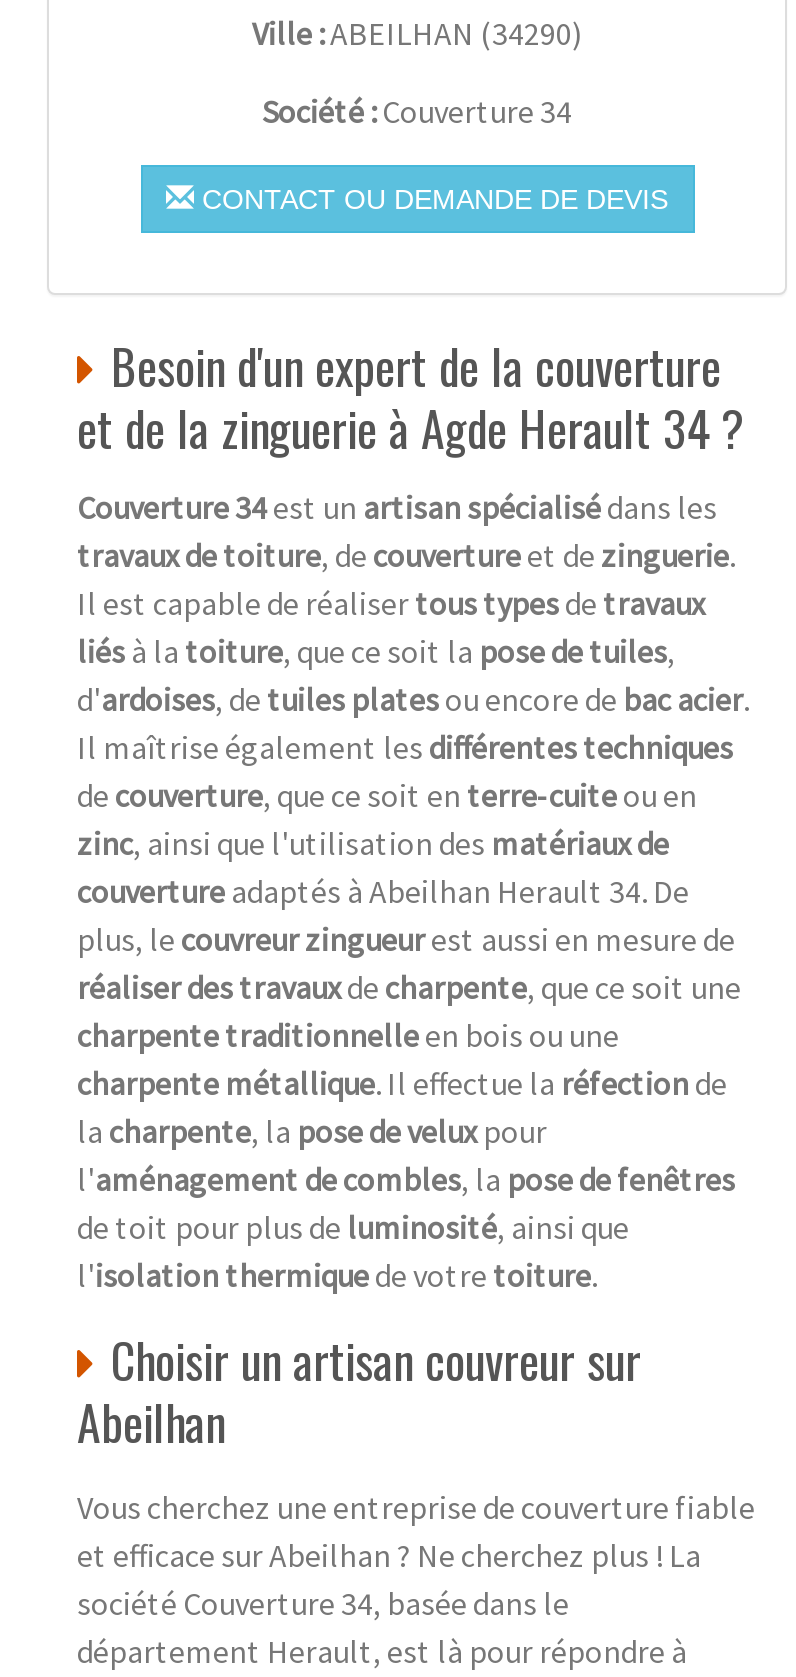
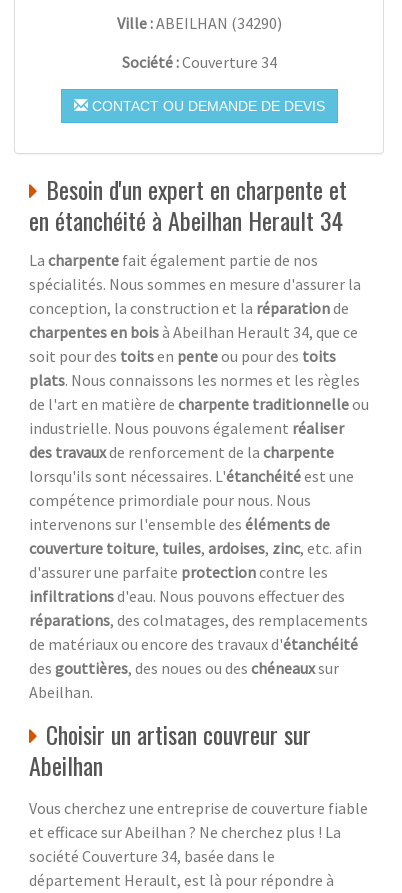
[77,329,749,1295] Besoin d'un expert de la couverture | et de la zinguerie à Agde Herault 34 ? | Couverture 34 est un artisan spécialisé dans les | travaux de toiture, de couverture et de zinguerie. | Il est capable de réaliser tous types de travaux | liés à la toiture, que ce soit la pose de tuiles, | d'ardoises, de tuiles plates ou encore de bac acier. | Il maîtrise également les différentes techniques | de couverture, que ce soit en terre-cuite ou en | zinc, ainsi que l'utilisation des matériaux de | couverture adaptés à Abeilhan Herault 34. De | plus, le couvreur zingueurest aussi en mesure de | réaliser des travauxde charpente, que ce soit une | charpente traditionnelle en bois ou une | charpente métallique. Il effectue la réfection de | la charpente, la pose de velux pour | l'aménagement de combles, la pose de fenêtres | de toit pour plus de luminosité, ainsi que | l'isolation thermique de votre toiture. -> [29,171,369,702] Besoin d'un expert en charpente et | en étanchéité à Abeilhan Herault 34 | La charpente fait également partie de nos | spécialités. Nous sommes en mesure d'assurer la | conception, la construction et la réparation de | charpentes en bois à Abeilhan Herault 34, que ce | soit pour des toits en pente ou pour des toits | plats. Nous connaissons les normes et les règles | de l'art en matière de charpente traditionnelle ou | industrielle. Nous pouvons également réaliser | des travauxde renforcement de la charpente | lorsqu'ils sont nécessaires. L'étanchéité est une | compétence primordiale pour nous. Nous | intervenons sur l'ensemble des éléments de | couverture toiture, tuiles, ardoises, zinc, etc. afin | d'assurer une parfaite protection contre les | infiltrations d'eau. Nous pouvons effectuer des | réparations, des colmatages, des remplacements | de matériaux ou encore des travaux d'étanchéité | des gouttières, des noues ou des chéneauxsur | Abeilhan.

